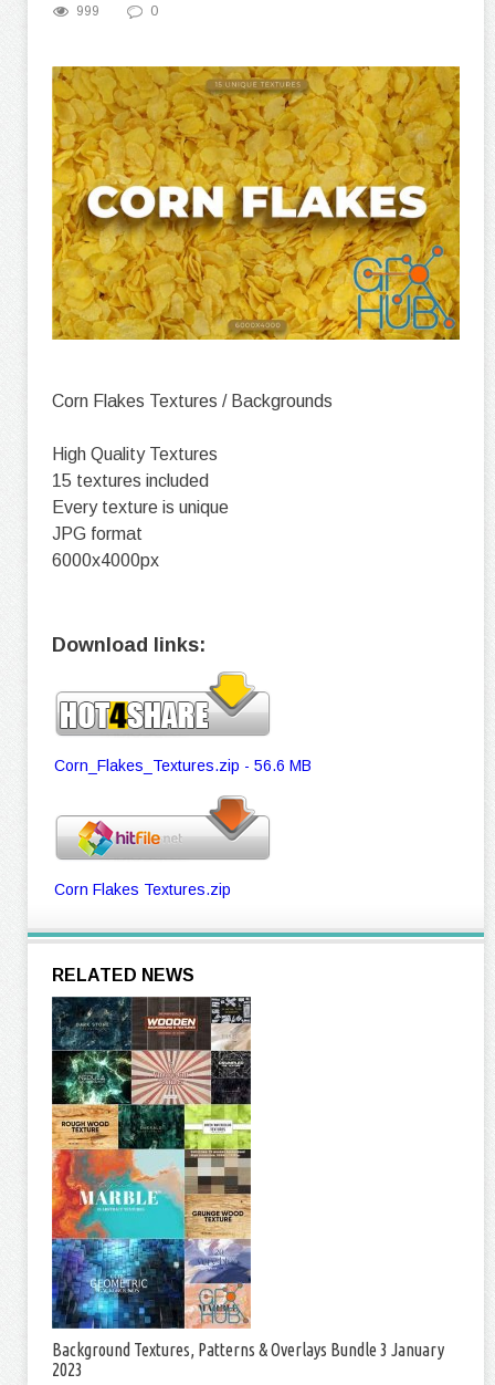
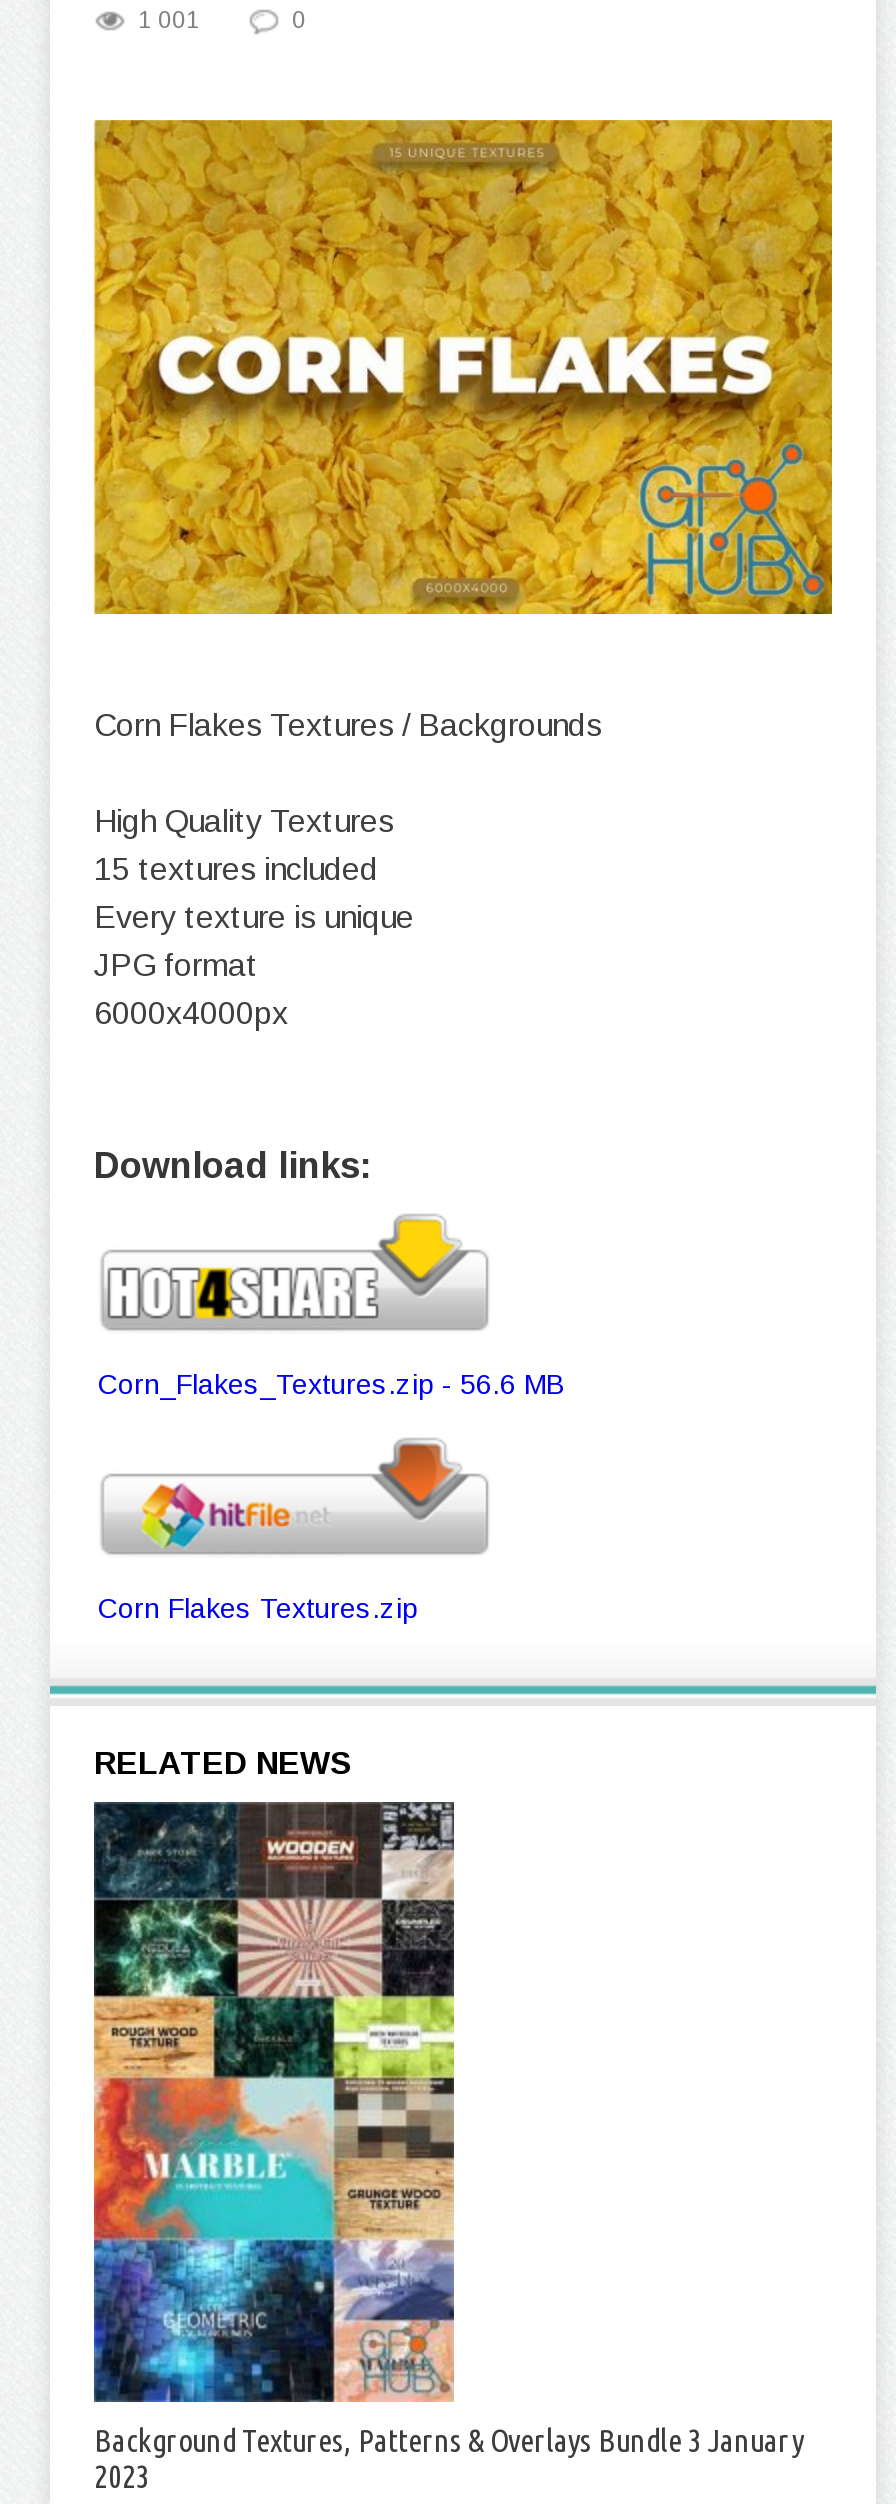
[76,3,99,19] 999 -> [138,6,200,34] 1 001

